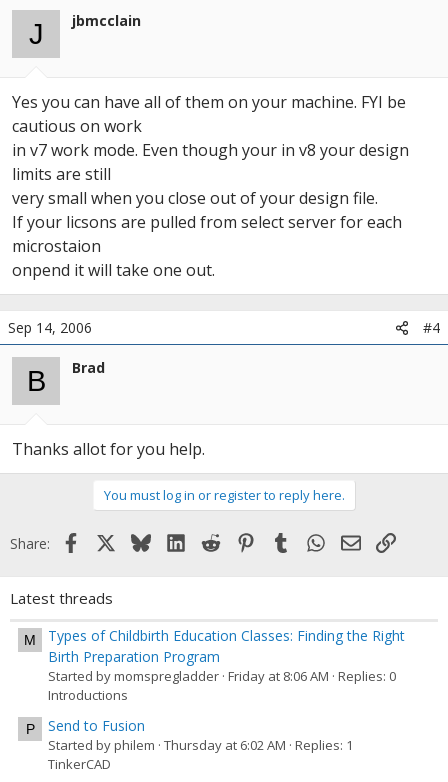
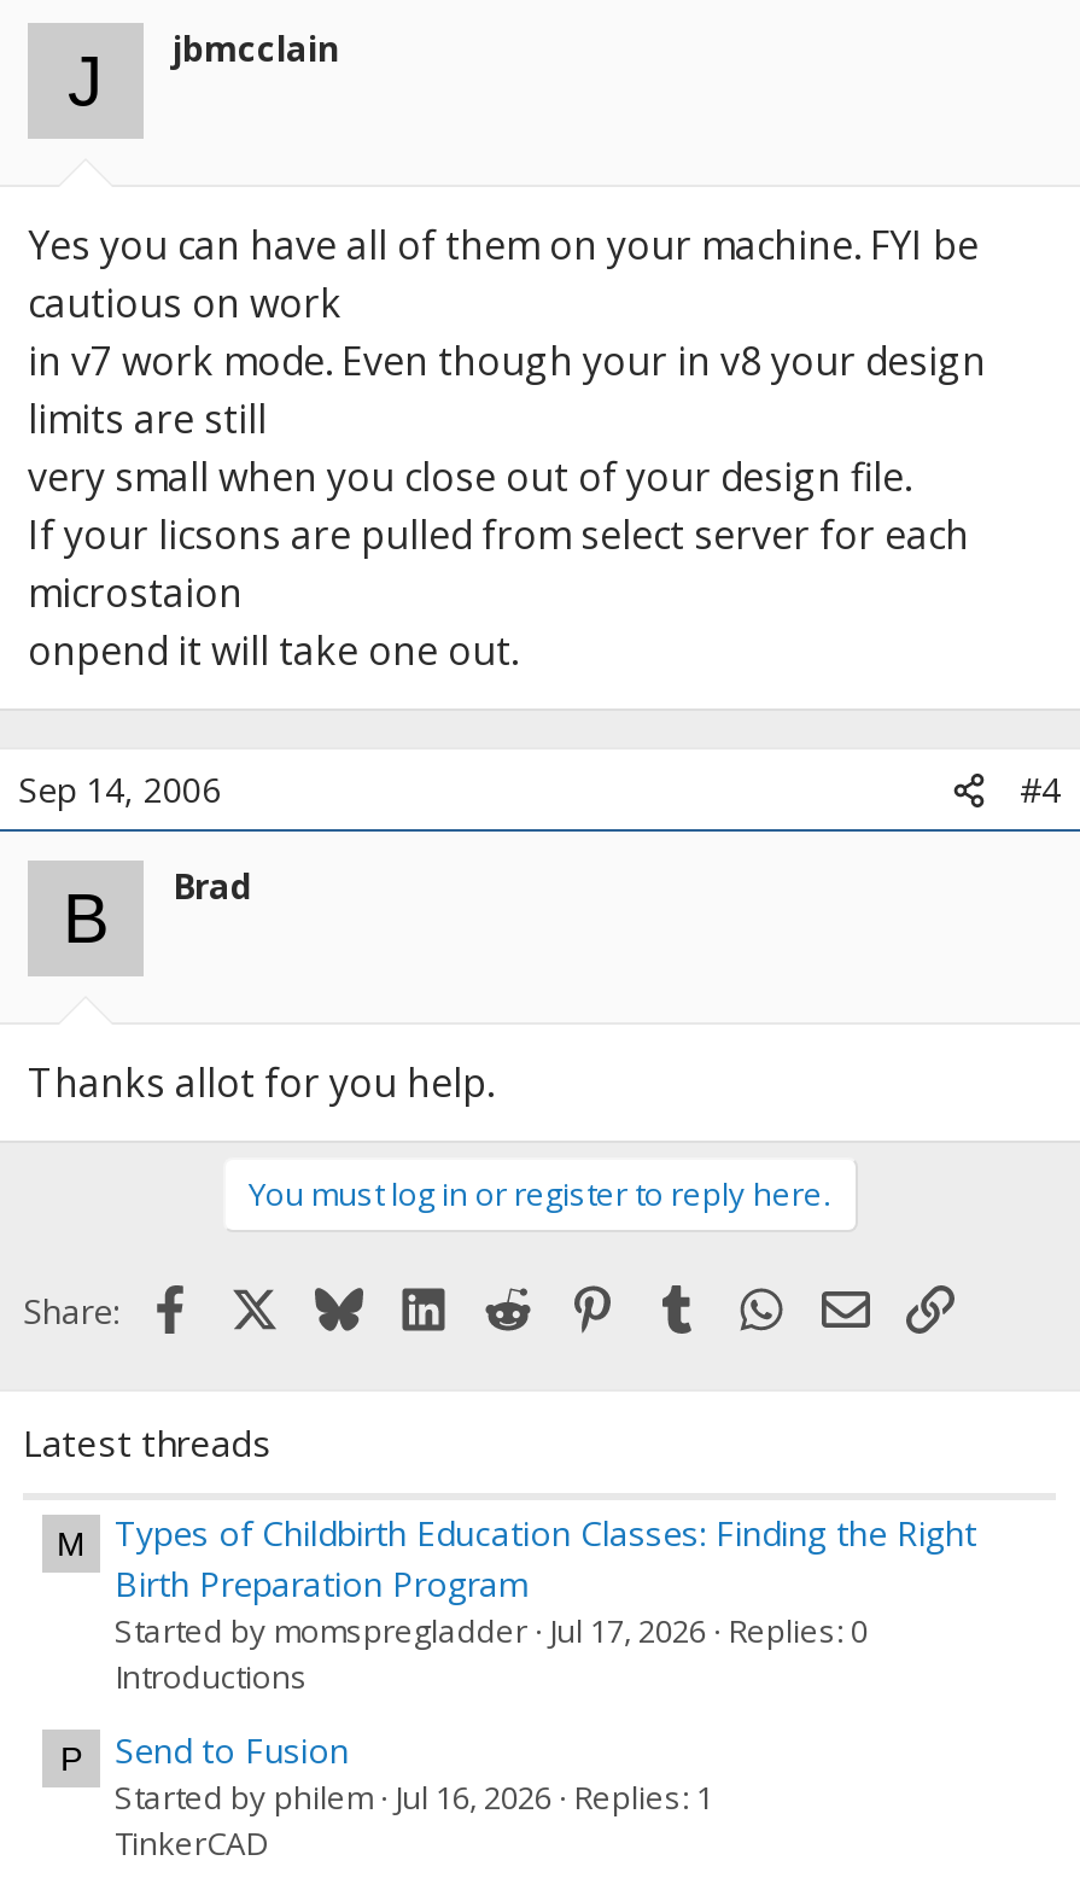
[48,667,396,685] Started by momspregladder Friday at 8:06 AM Replies: 0 -> [115,1610,868,1654] Started by momspregladder Jul 17, 2026 Replies: 0
[48,736,353,754] Started by philem Thursday at 6:02 AM Replies: 1 -> [115,1775,713,1819] Started by philem Jul 16, 2026 Replies: 1

